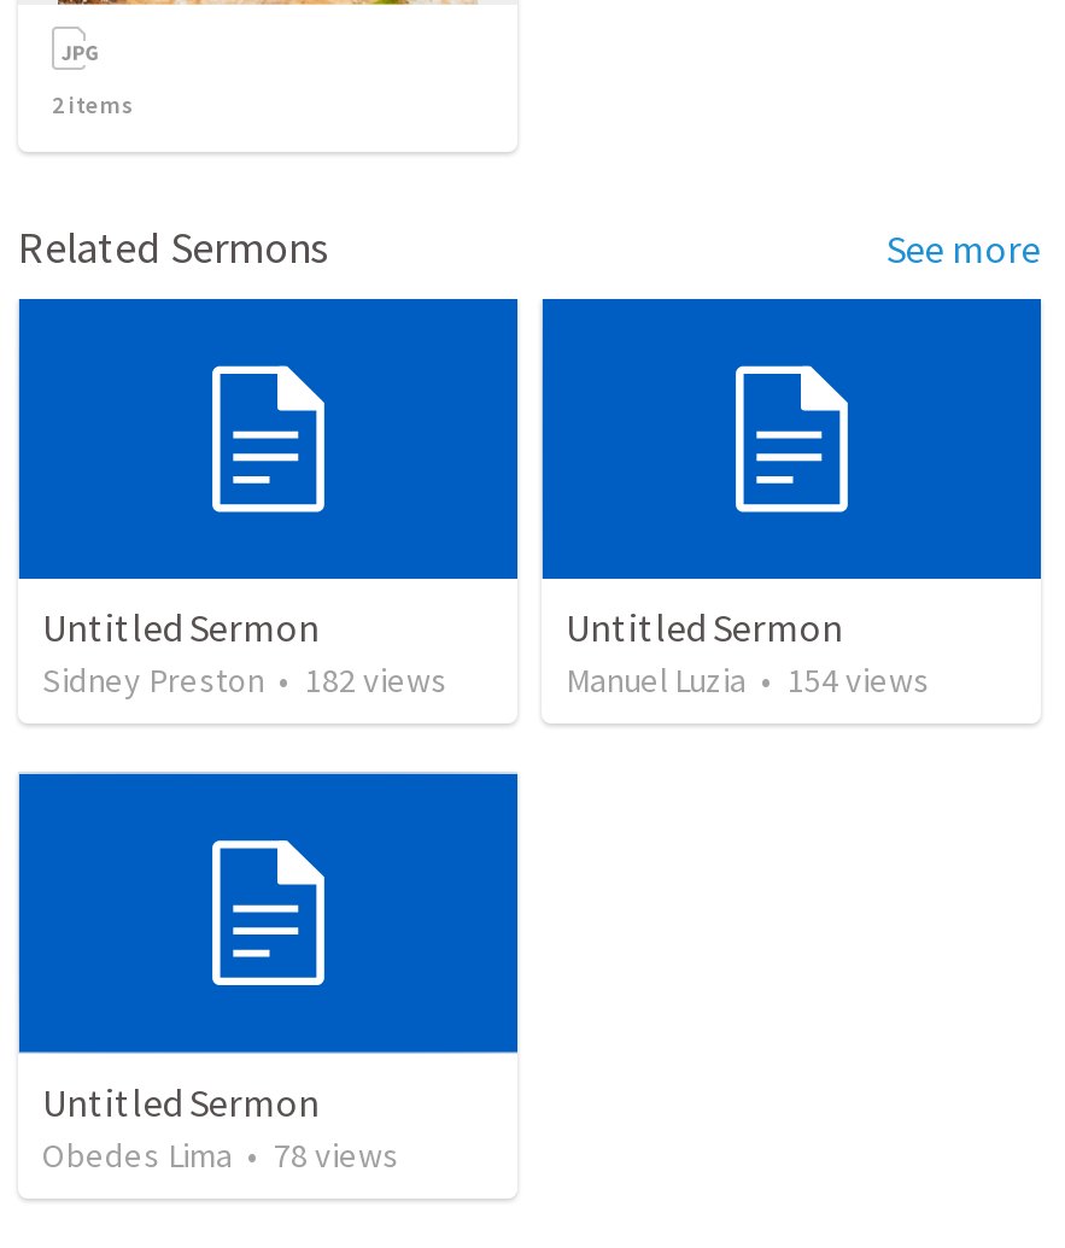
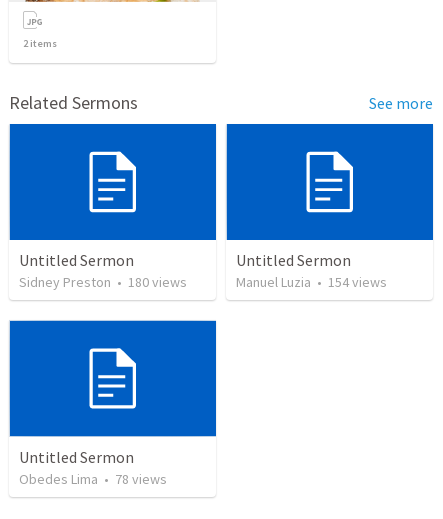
[42,659,447,702] Sidney Preston • 182 views -> [19,273,187,291] Sidney Preston • 180 views

